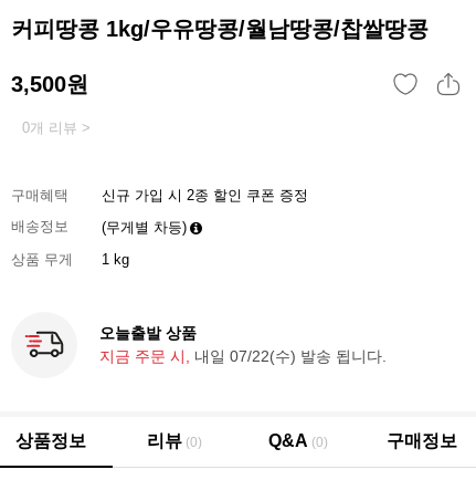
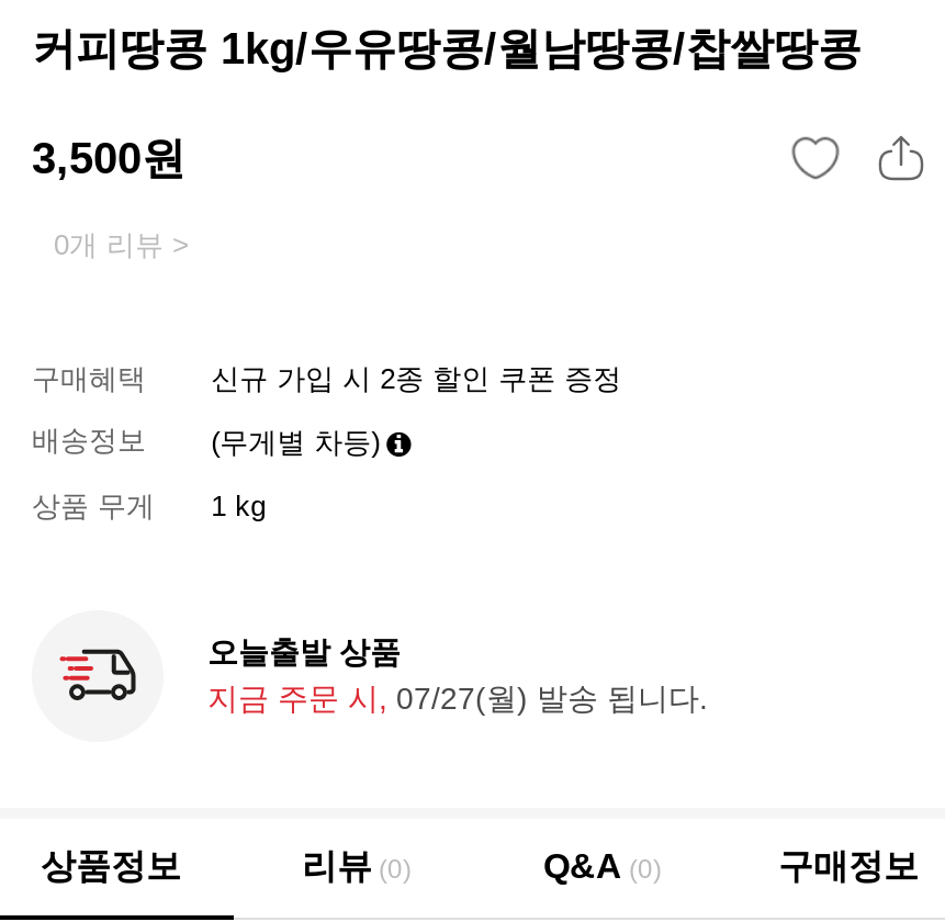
[99,347,387,365] 지금 주문 시, 내일 07/22(수) 발송 됩니다. -> [207,681,708,716] 지금 주문 시, 07/27(월) 발송 됩니다.

